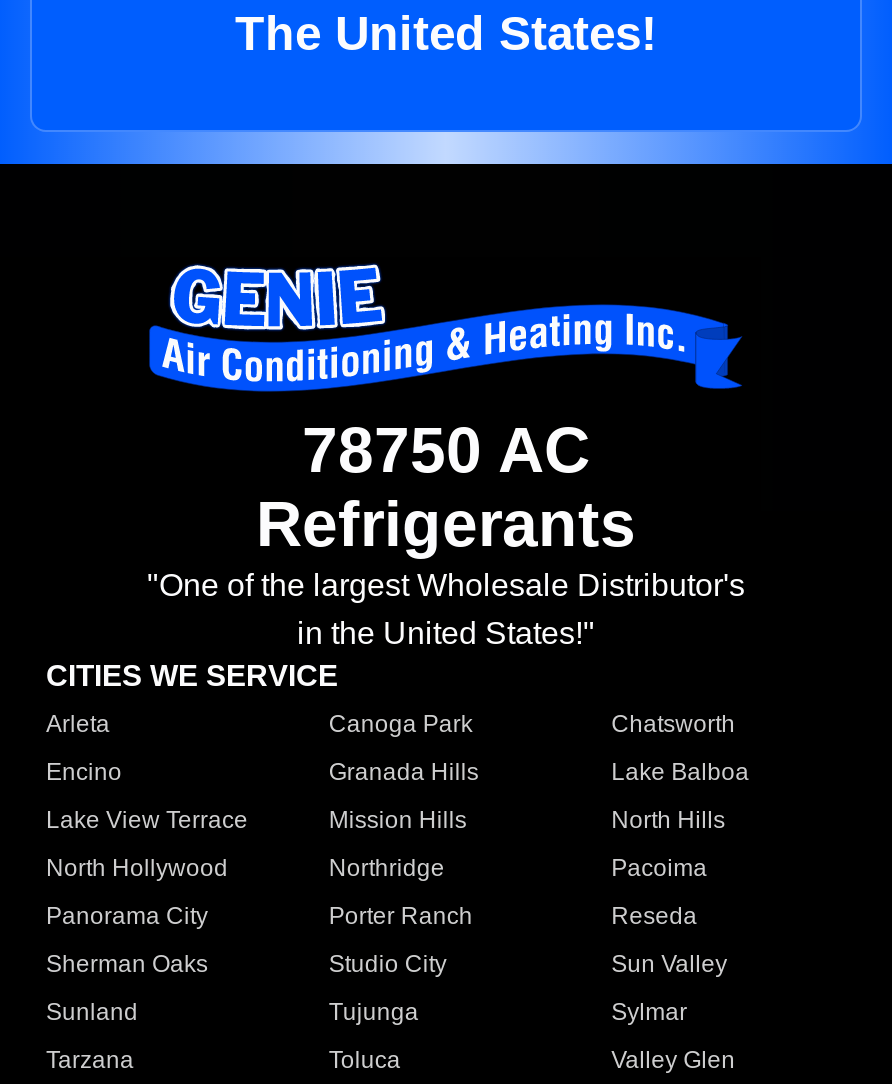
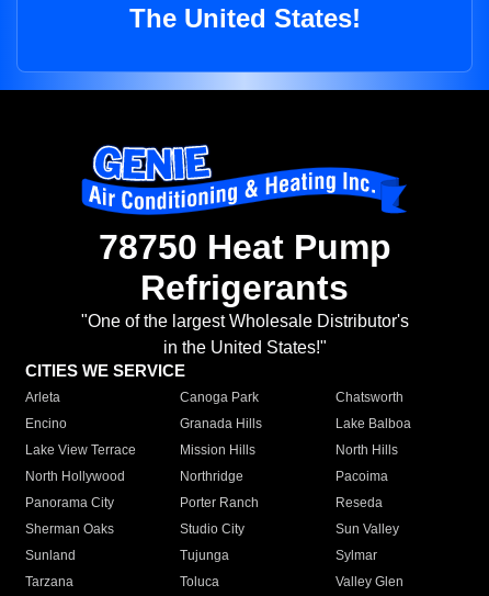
[302,415,590,487] 78750 AC -> [98,228,391,267] 78750 Heat Pump

